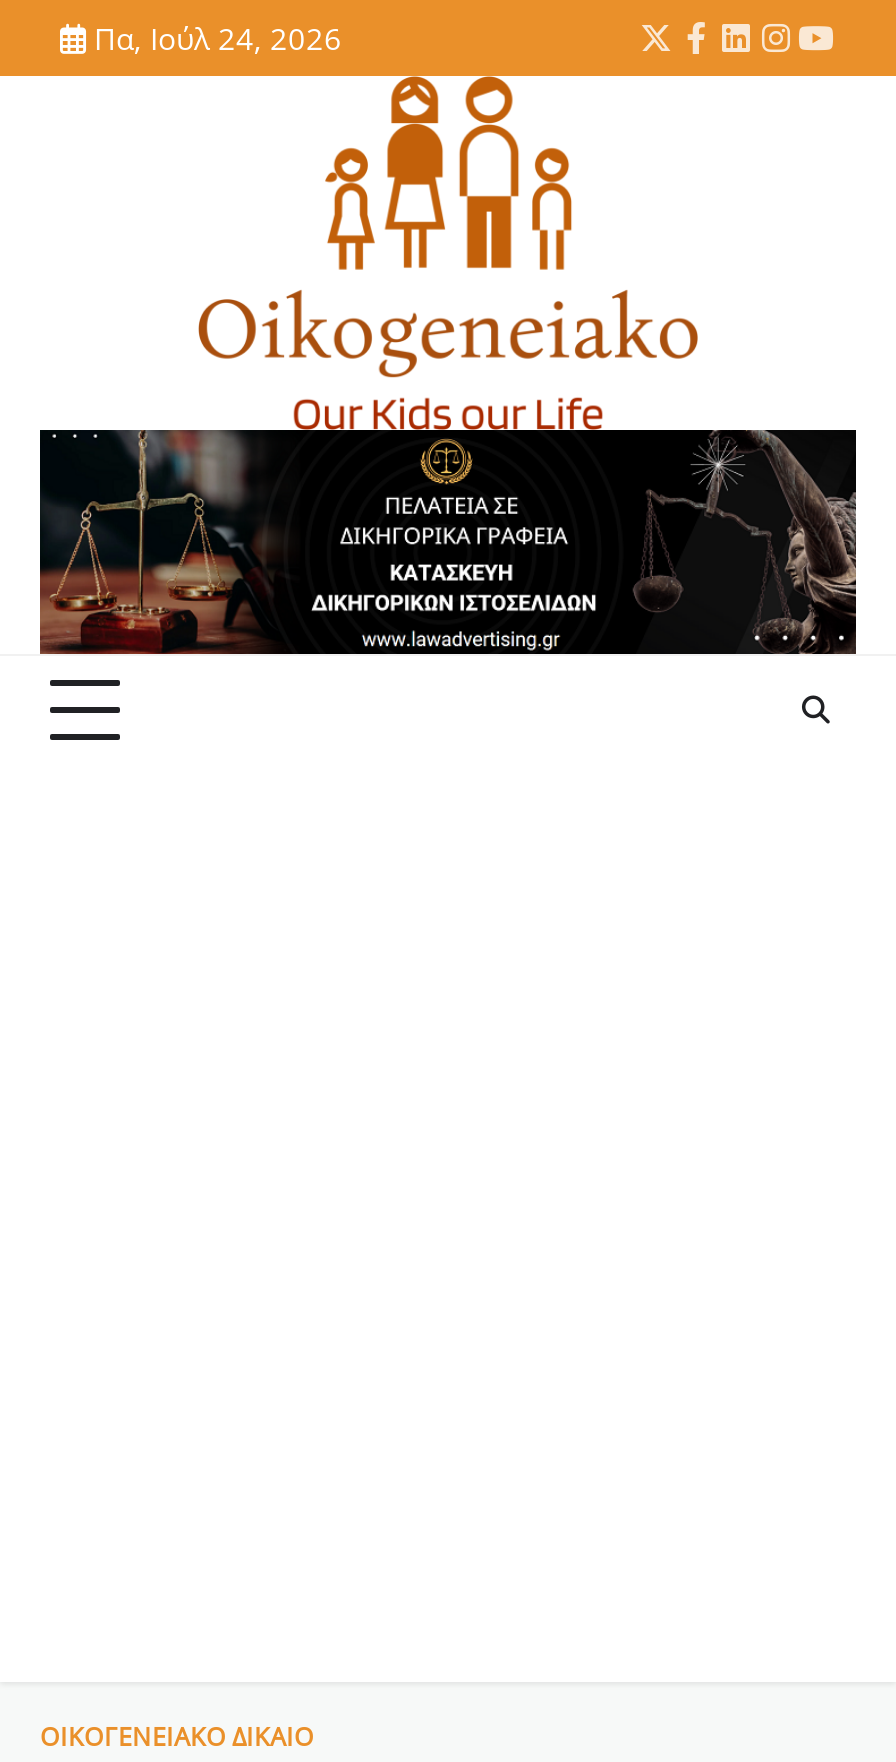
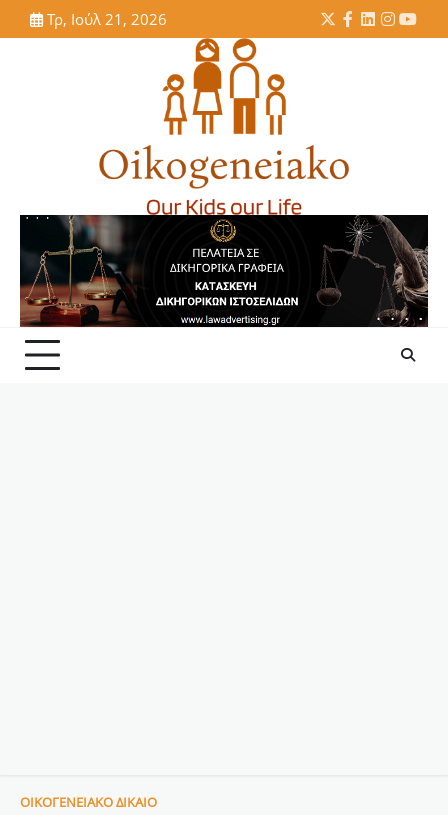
[94,18,342,58] Πα, Ιούλ 24, 2026 -> [47,9,167,29] Τρ, Ιούλ 21, 2026

